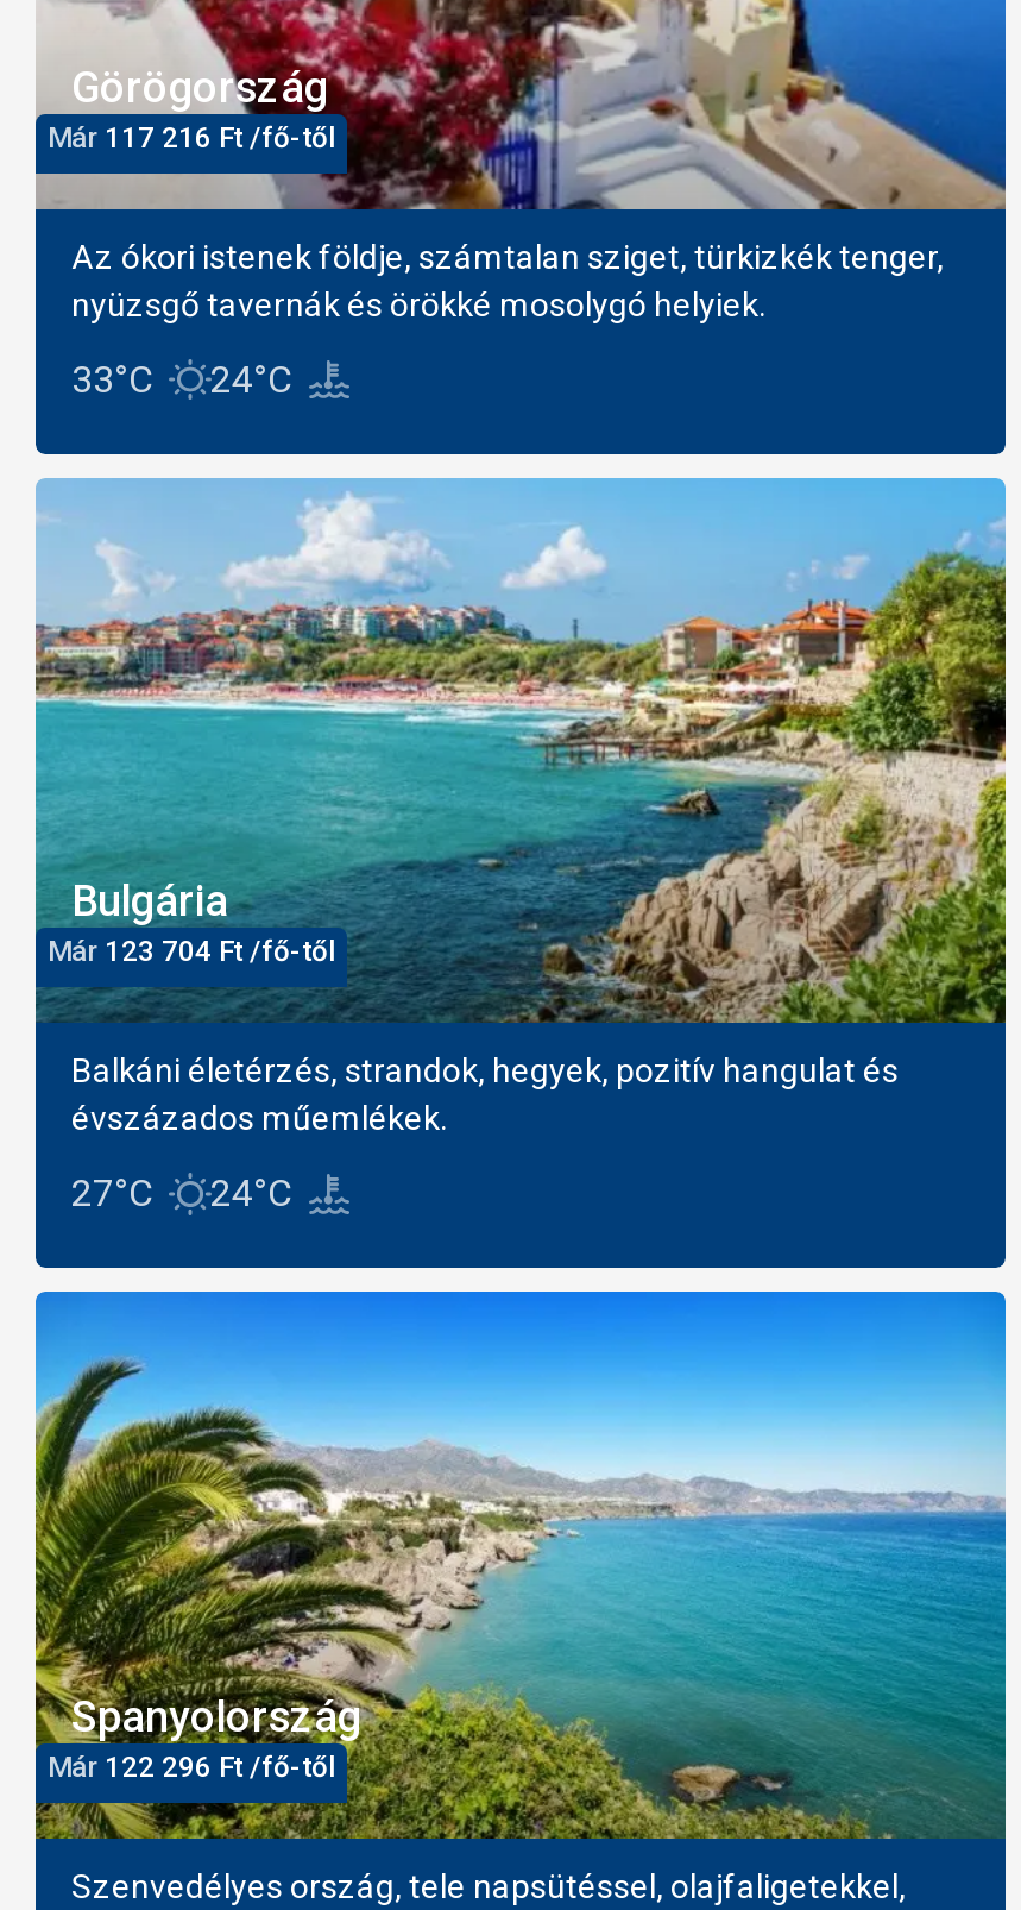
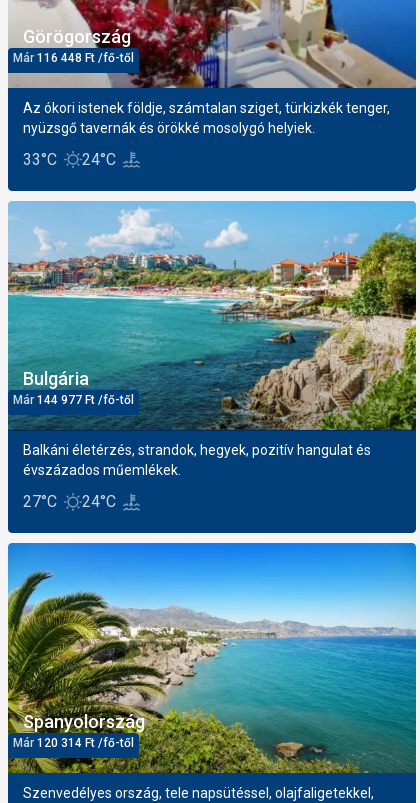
[48,121,335,155] Már 117 216 Ft /fő-től -> [13,51,134,65] Már 116 448 Ft /fő-től
[48,936,335,969] Már 123 704 Ft /fő-től -> [13,393,134,407] Már 144 977 Ft /fő-től
[48,1750,335,1783] Már 122 296 Ft /fő-től -> [13,736,134,750] Már 120 314 Ft /fő-től

